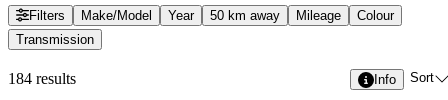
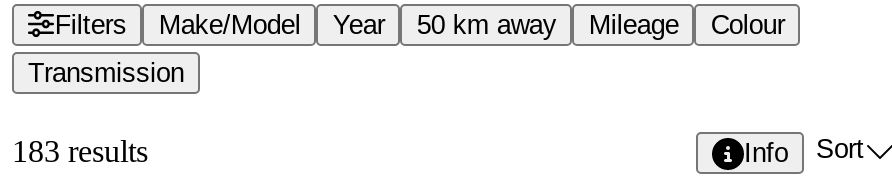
[8,70,76,87] 184 results -> [12,134,148,168] 183 results

